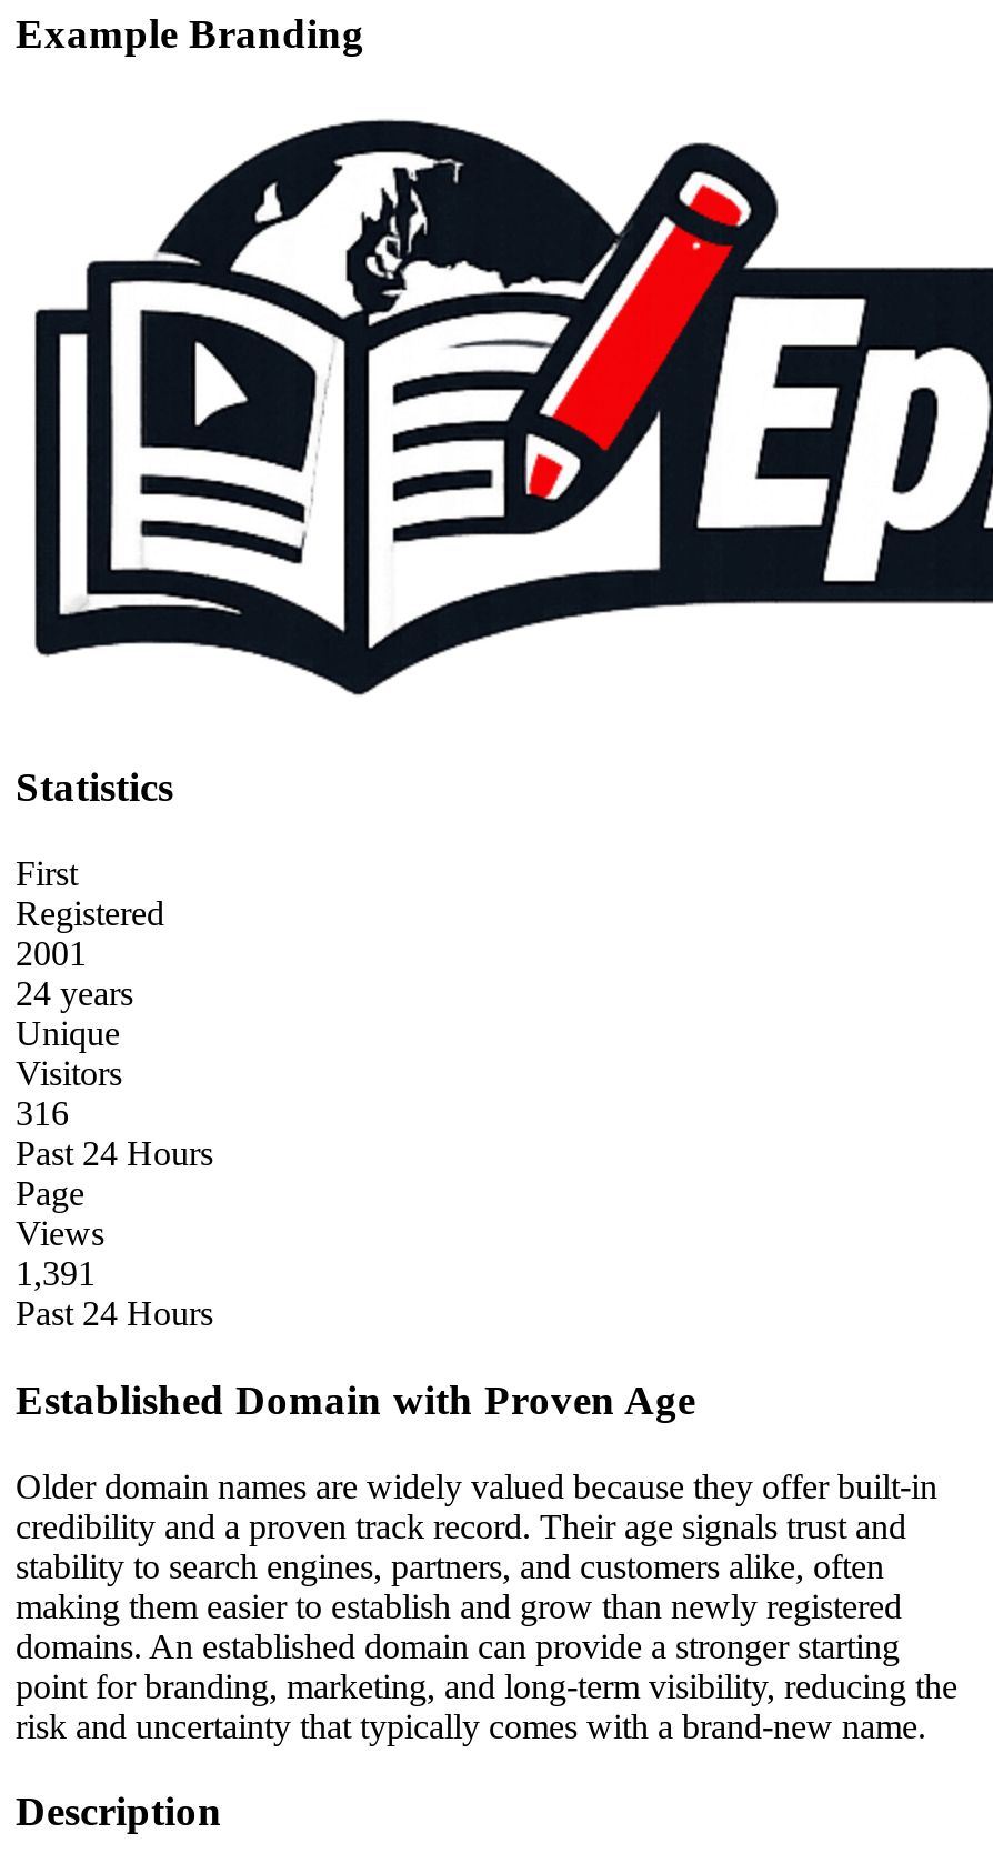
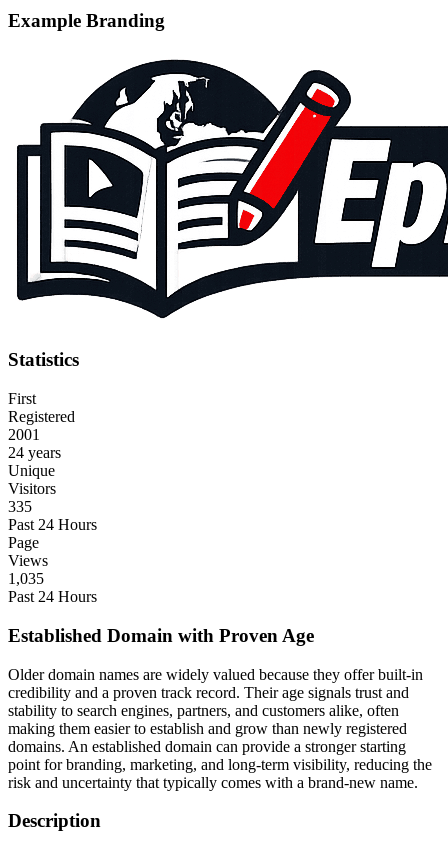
[16,1095,69,1132] 316 -> [8,498,32,515] 335
[16,1255,96,1292] 1,391 -> [8,570,44,587] 1,035

